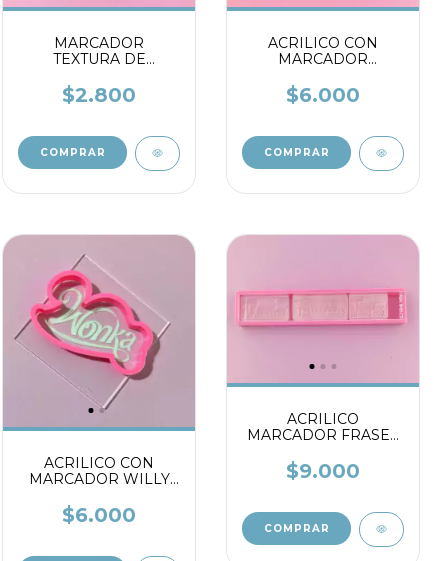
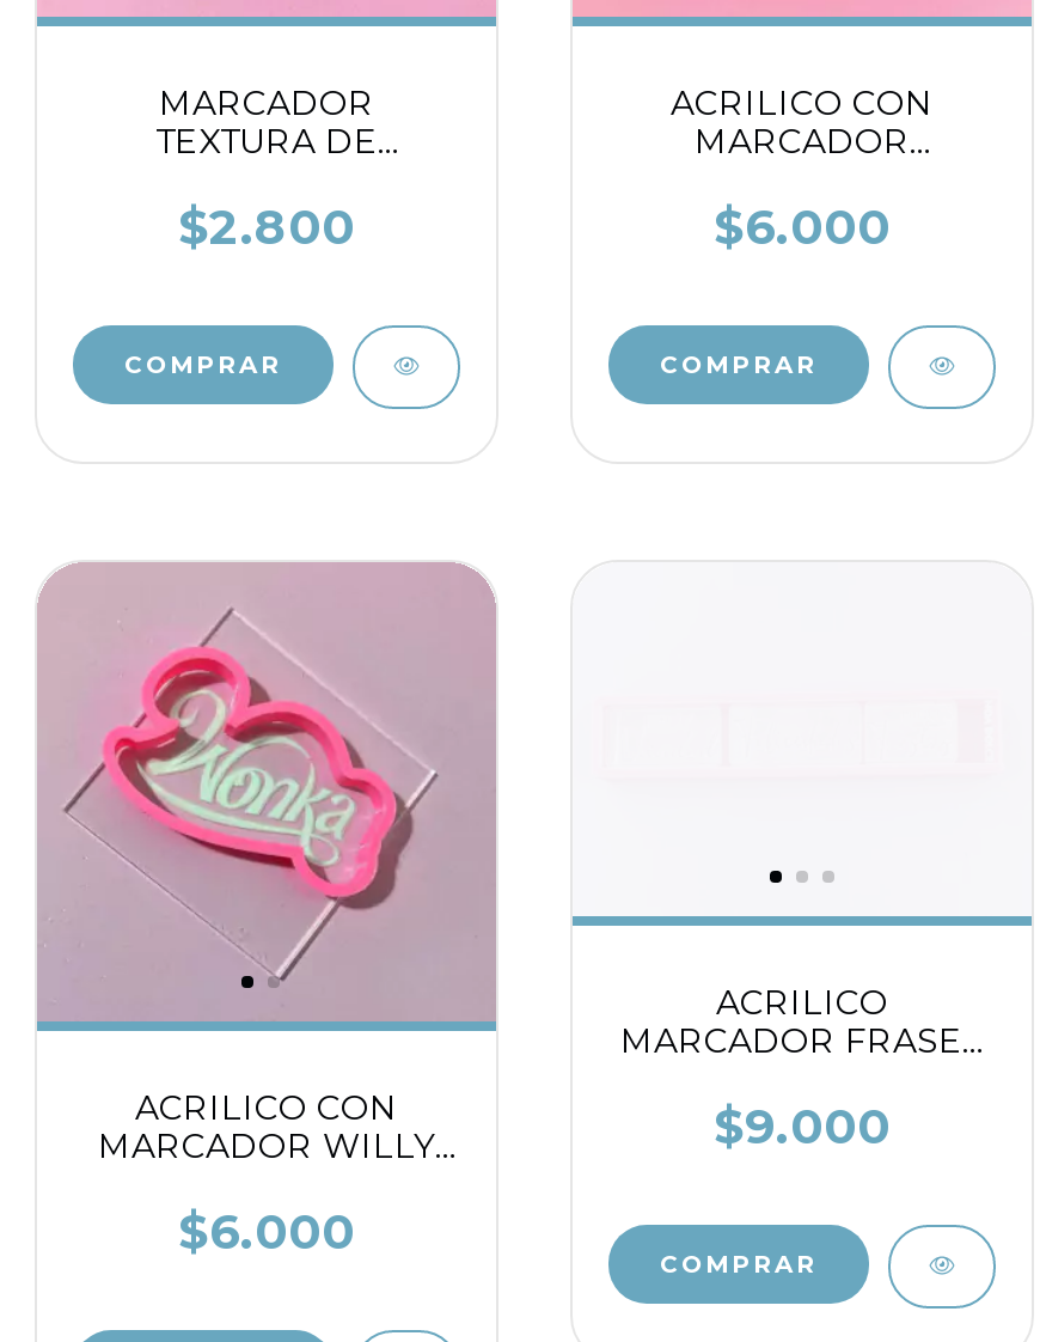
[226,234,420,384] [image] -> none

